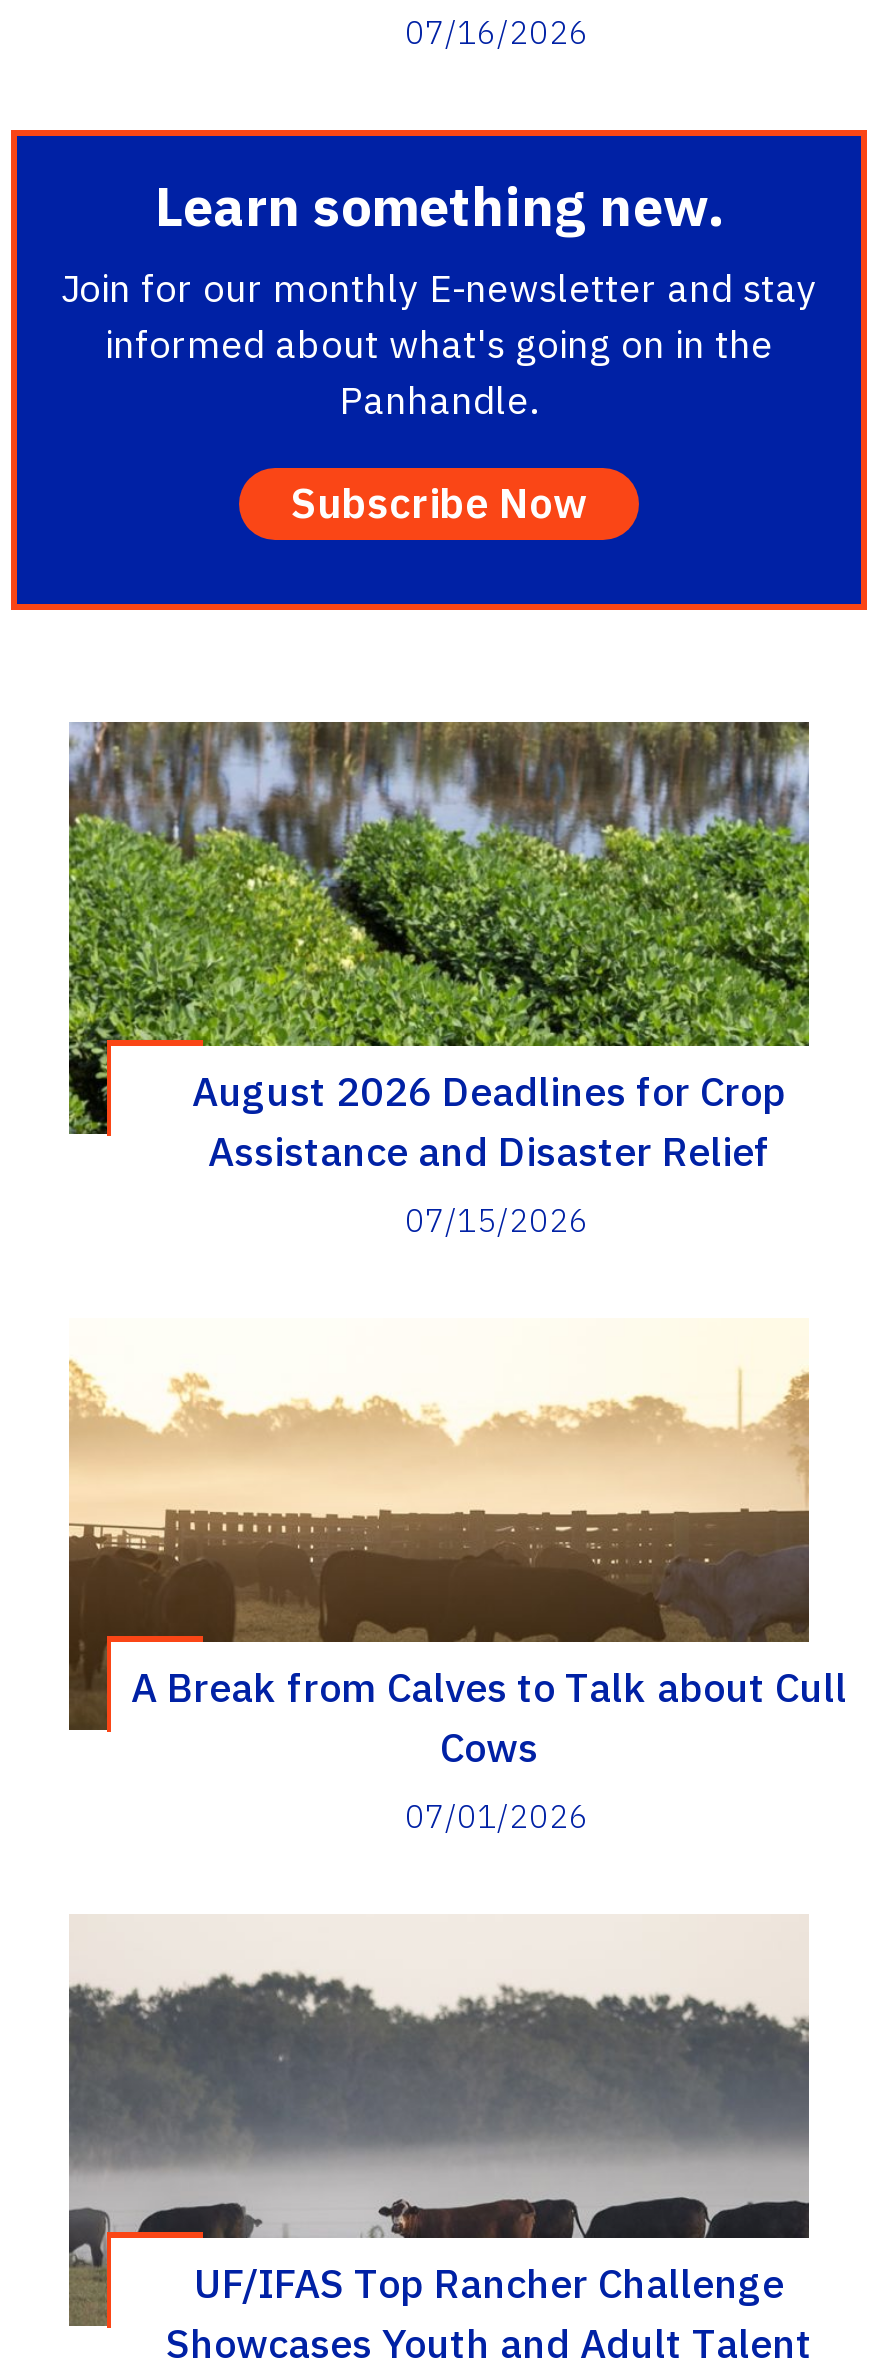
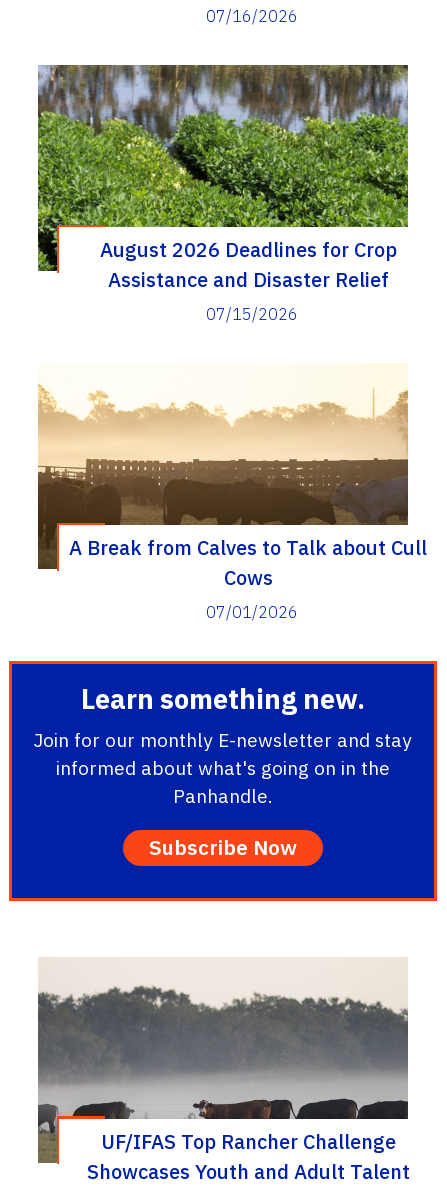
moved [9,128,869,612] -> [8,660,438,902]: [image] | Learn something new. | Join for our monthly E-newsletter and stay | informed about what's going on in the | Panhandle. | Subscribe Now
moved [65,718,847,1835] -> [36,64,427,622]: [image] | August 2026 Deadlines for Crop | Assistance and Disaster Relief | A Break from Calves to Talk about Cull | Cows | 07/01/2026

